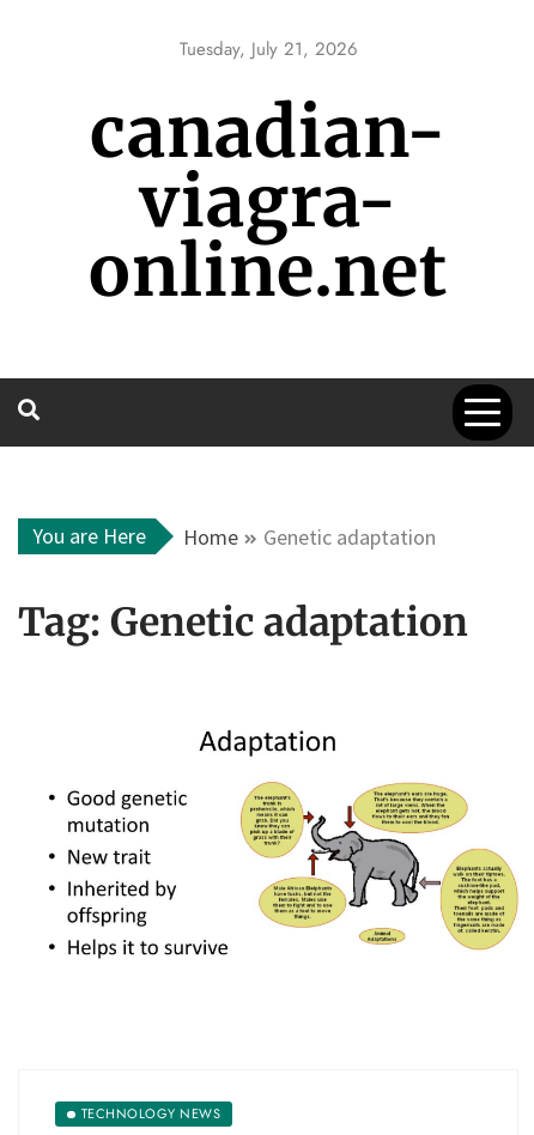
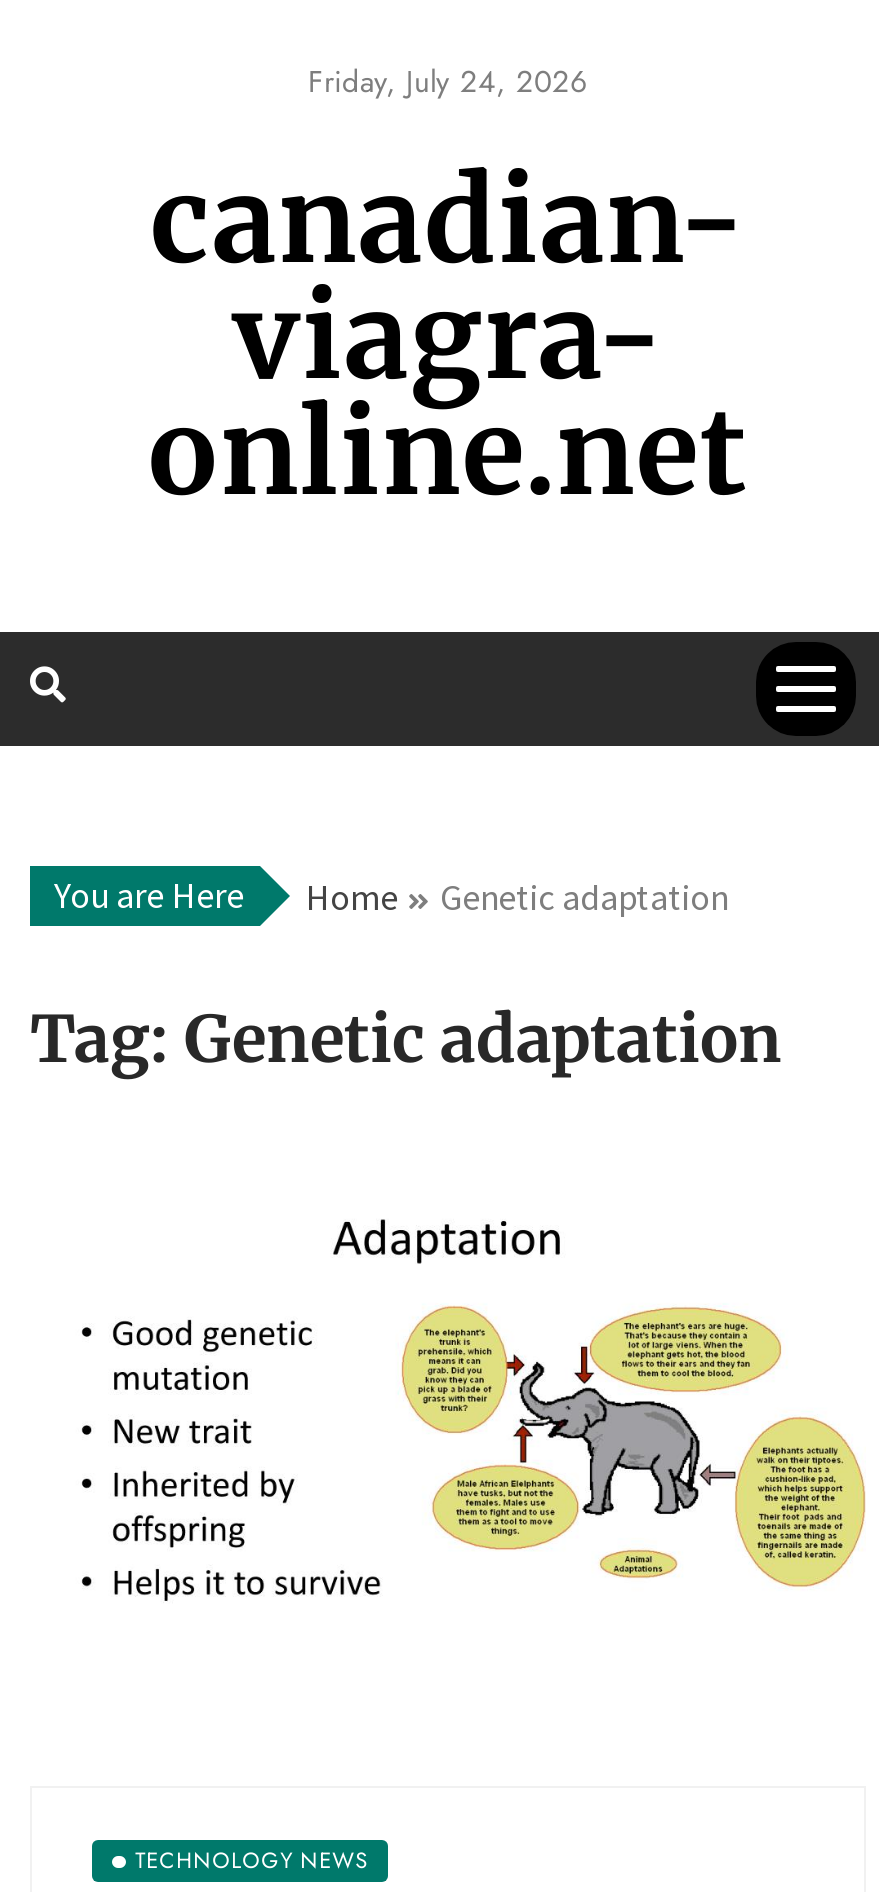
[179,36,357,62] Tuesday, July 21, 2026 -> [308,60,588,104] Friday, July 24, 2026

